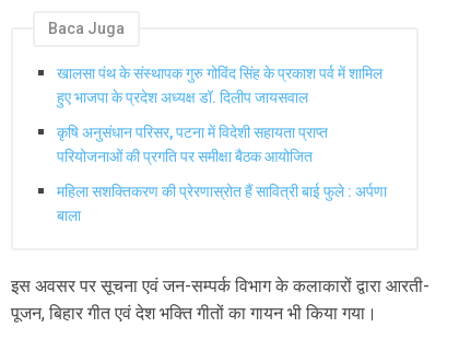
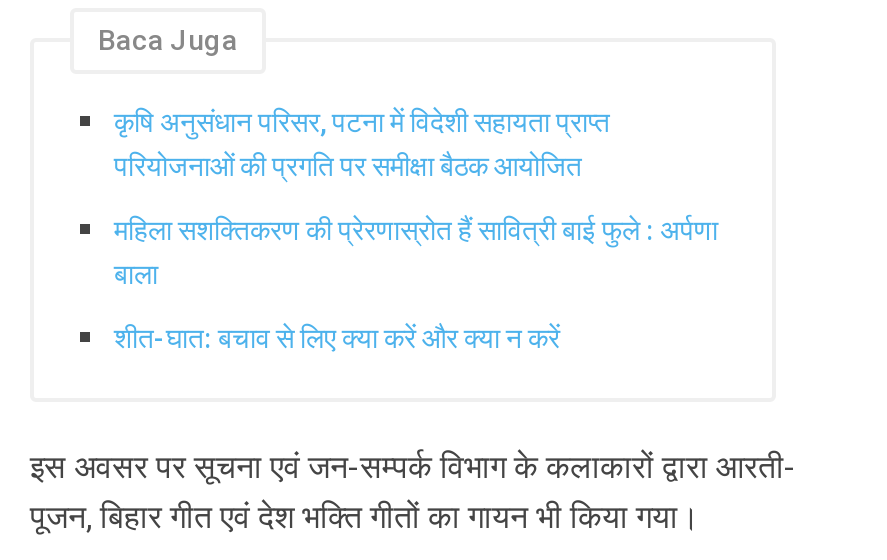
[57,65,382,107] खालसा पंथ के संस्थापक गुरु गोविंद सिंह के प्रकाश पर्व में शामिल | हुए भाजपा के प्रदेश अध्यक्ष डॉ. दिलीप जायसवाल -> none
moved [57,124,387,224] -> [114,107,718,290]: कृषि अनुसंधान परिसर, पटना में विदेशी सहायता प्राप्त | परियोजनाओं की प्रगति पर समीक्षा बैठक आयोजित | महिला सशक्तिकरण की प्रेरणास्रोत हैं सावित्री बाई फुले : अर्पणा | बाला
none -> [114,321,560,353] शीत-घात: बचाव से लिए क्या करें और क्या न करें

